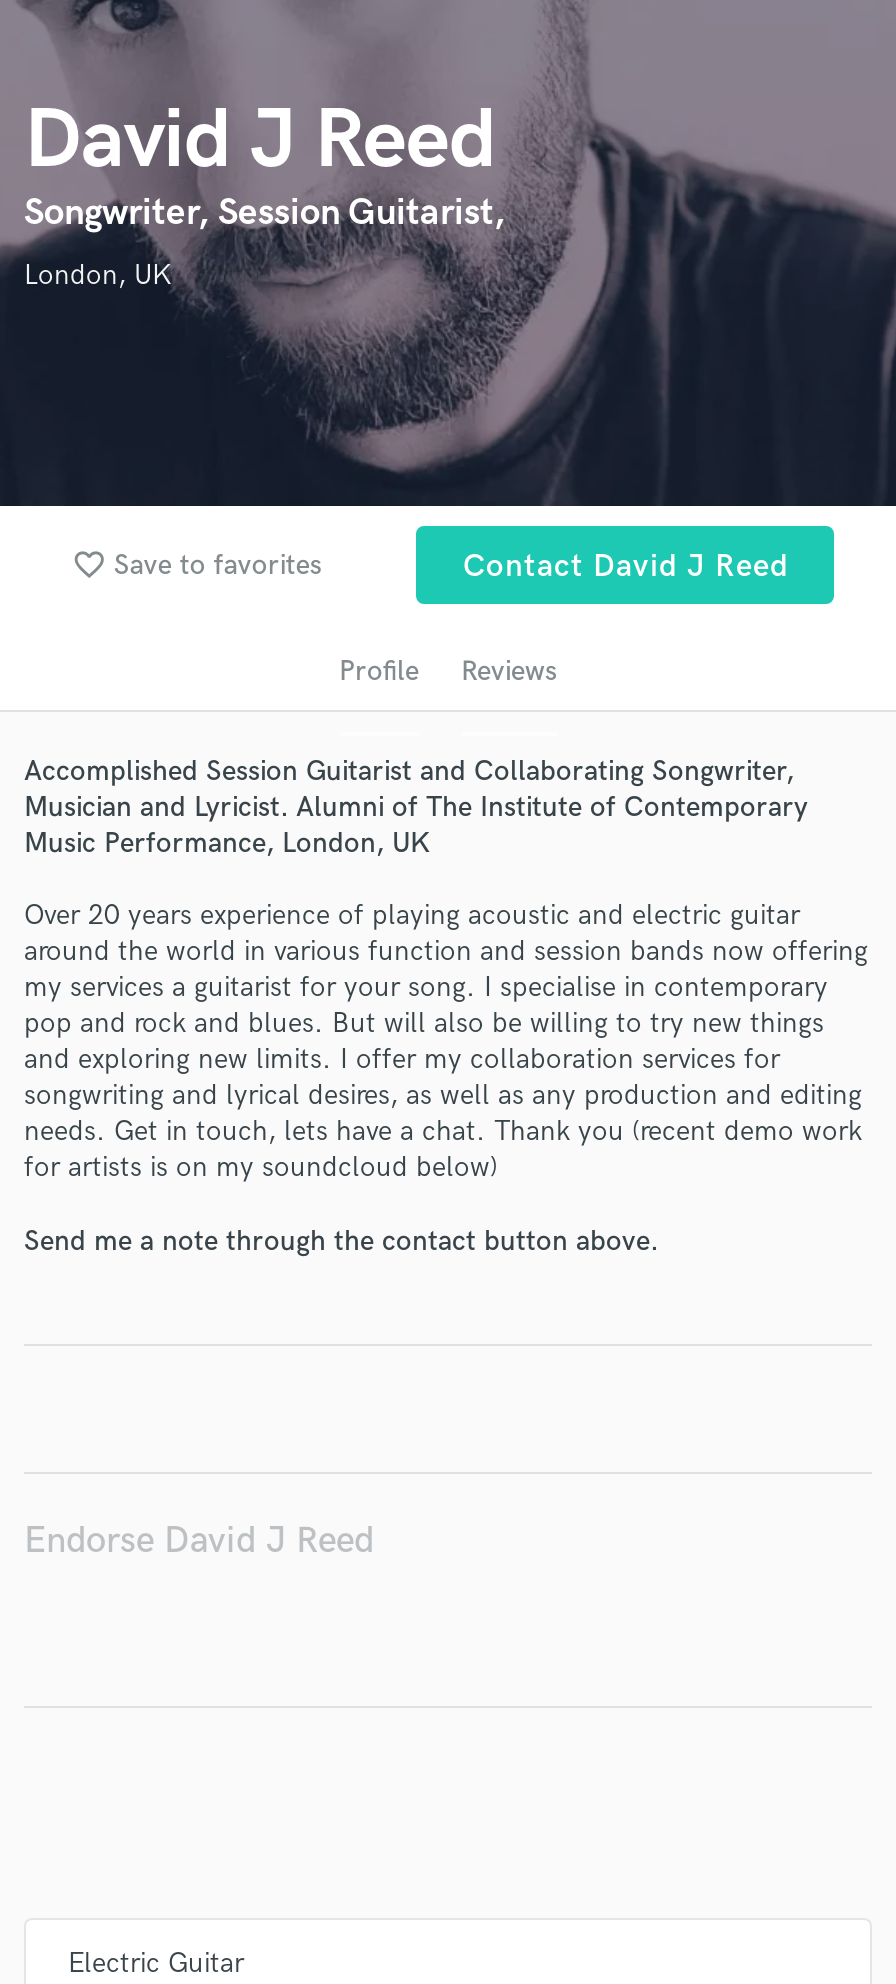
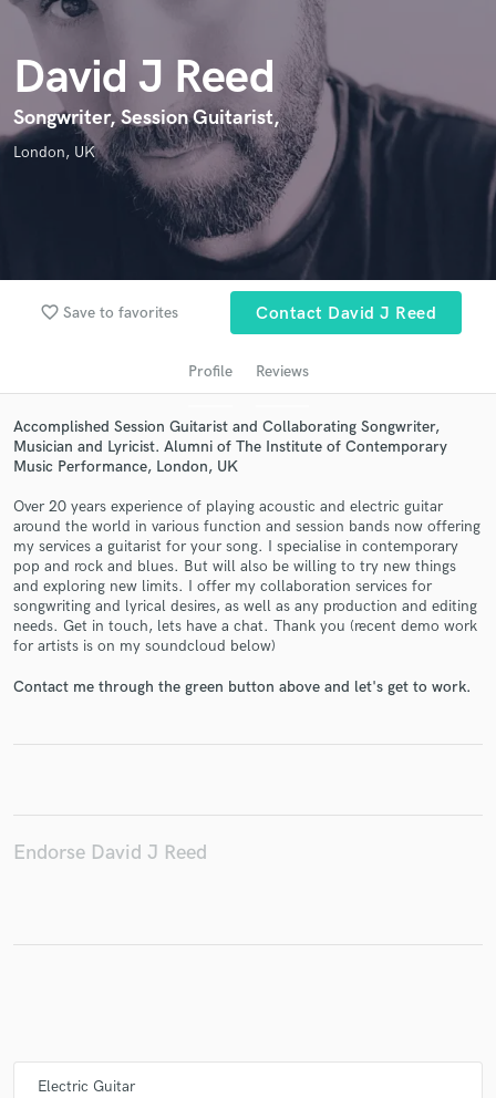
[24,1223,658,1257] Send me a note through the contact button above. -> [13,677,471,696] Contact me through the green button above and let's get to work.

